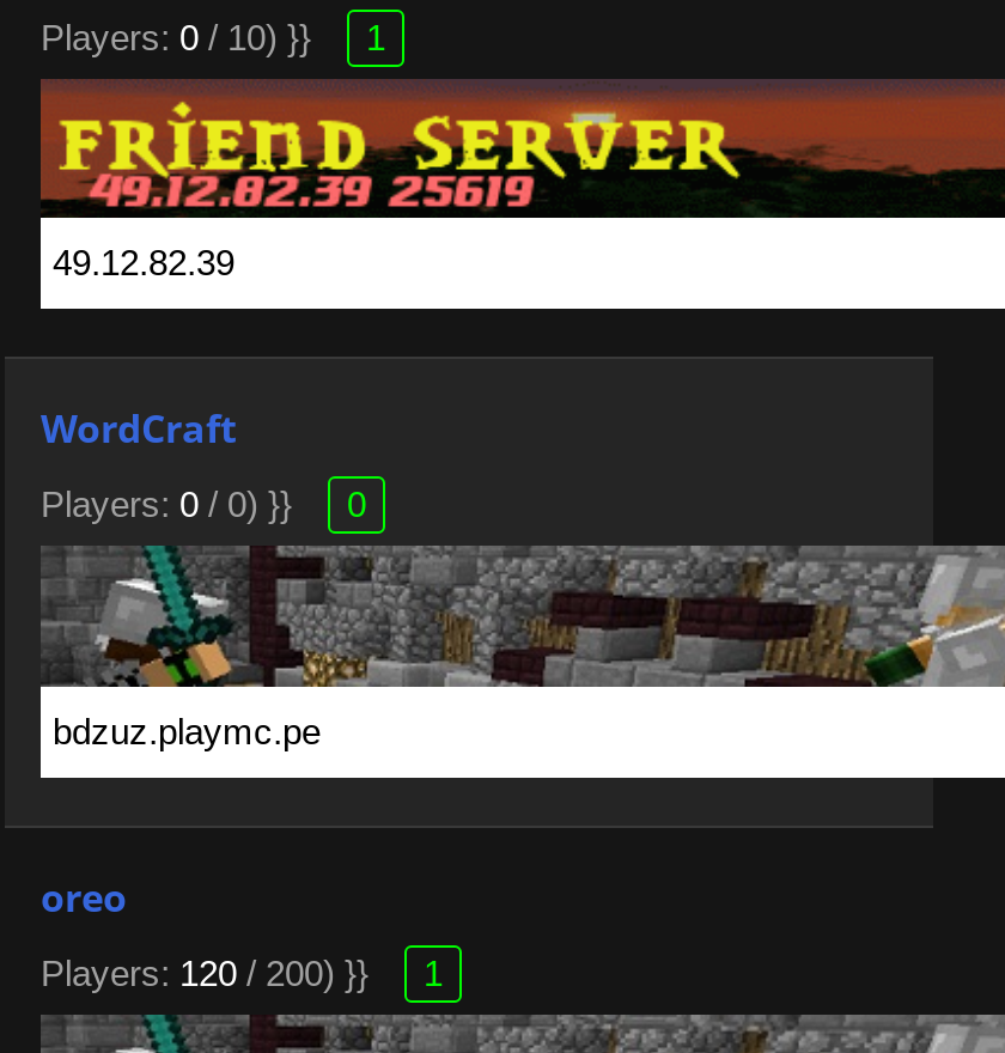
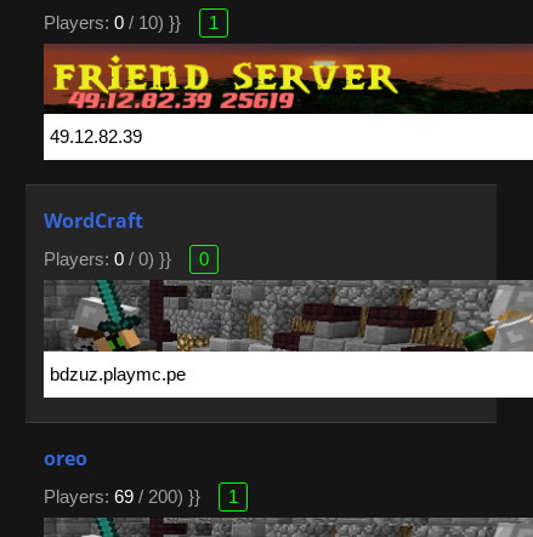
[41,953,443,994] Players: 120 / 200) }} 1 -> [44,486,238,507] Players: 69 / 200) }} 1

